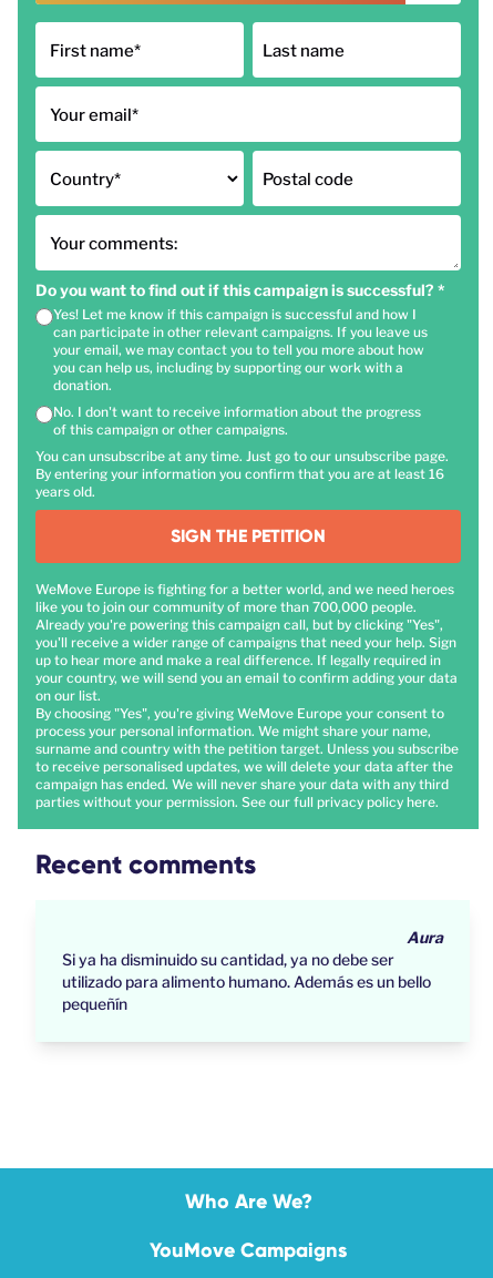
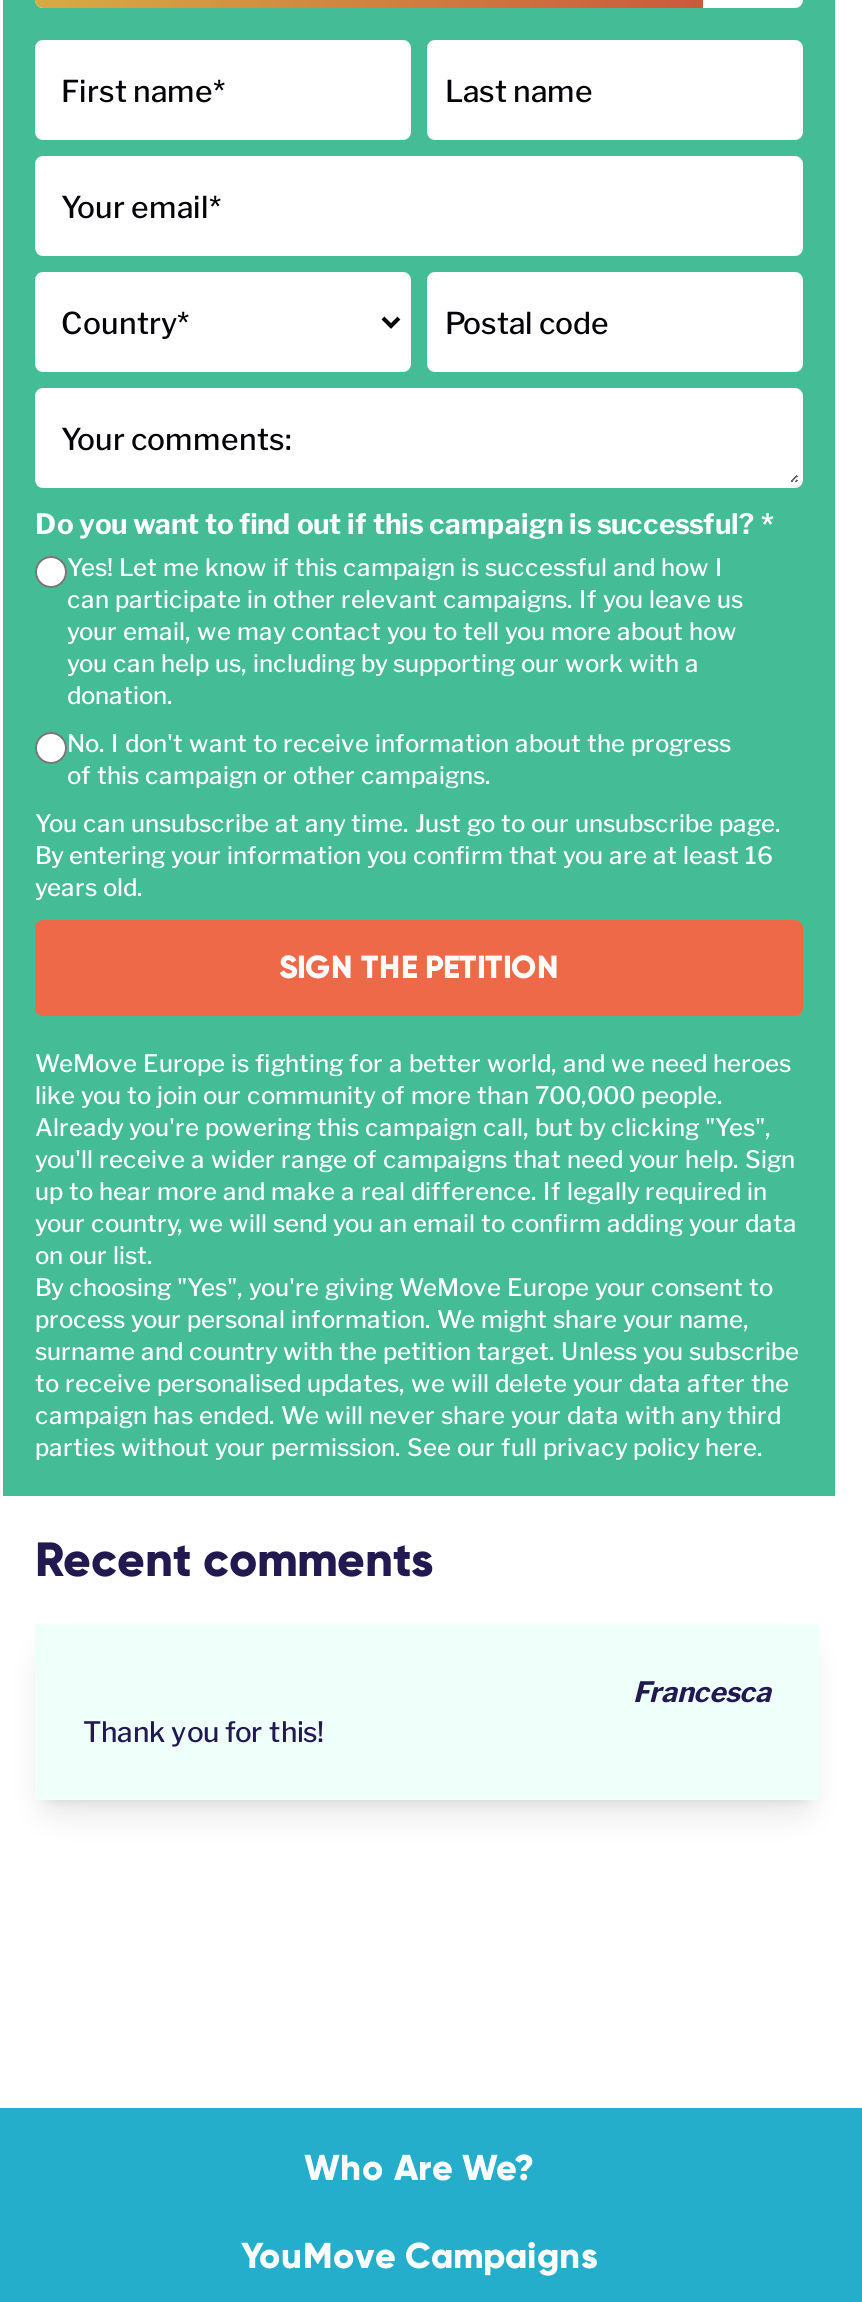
[62,928,443,1013] Aura | Si ya ha disminuido su cantidad, ya no debe ser | utilizado para alimento humano. Además es un bello | pequeñín -> [83,1674,771,1748] Francesca | Thank you for this!

